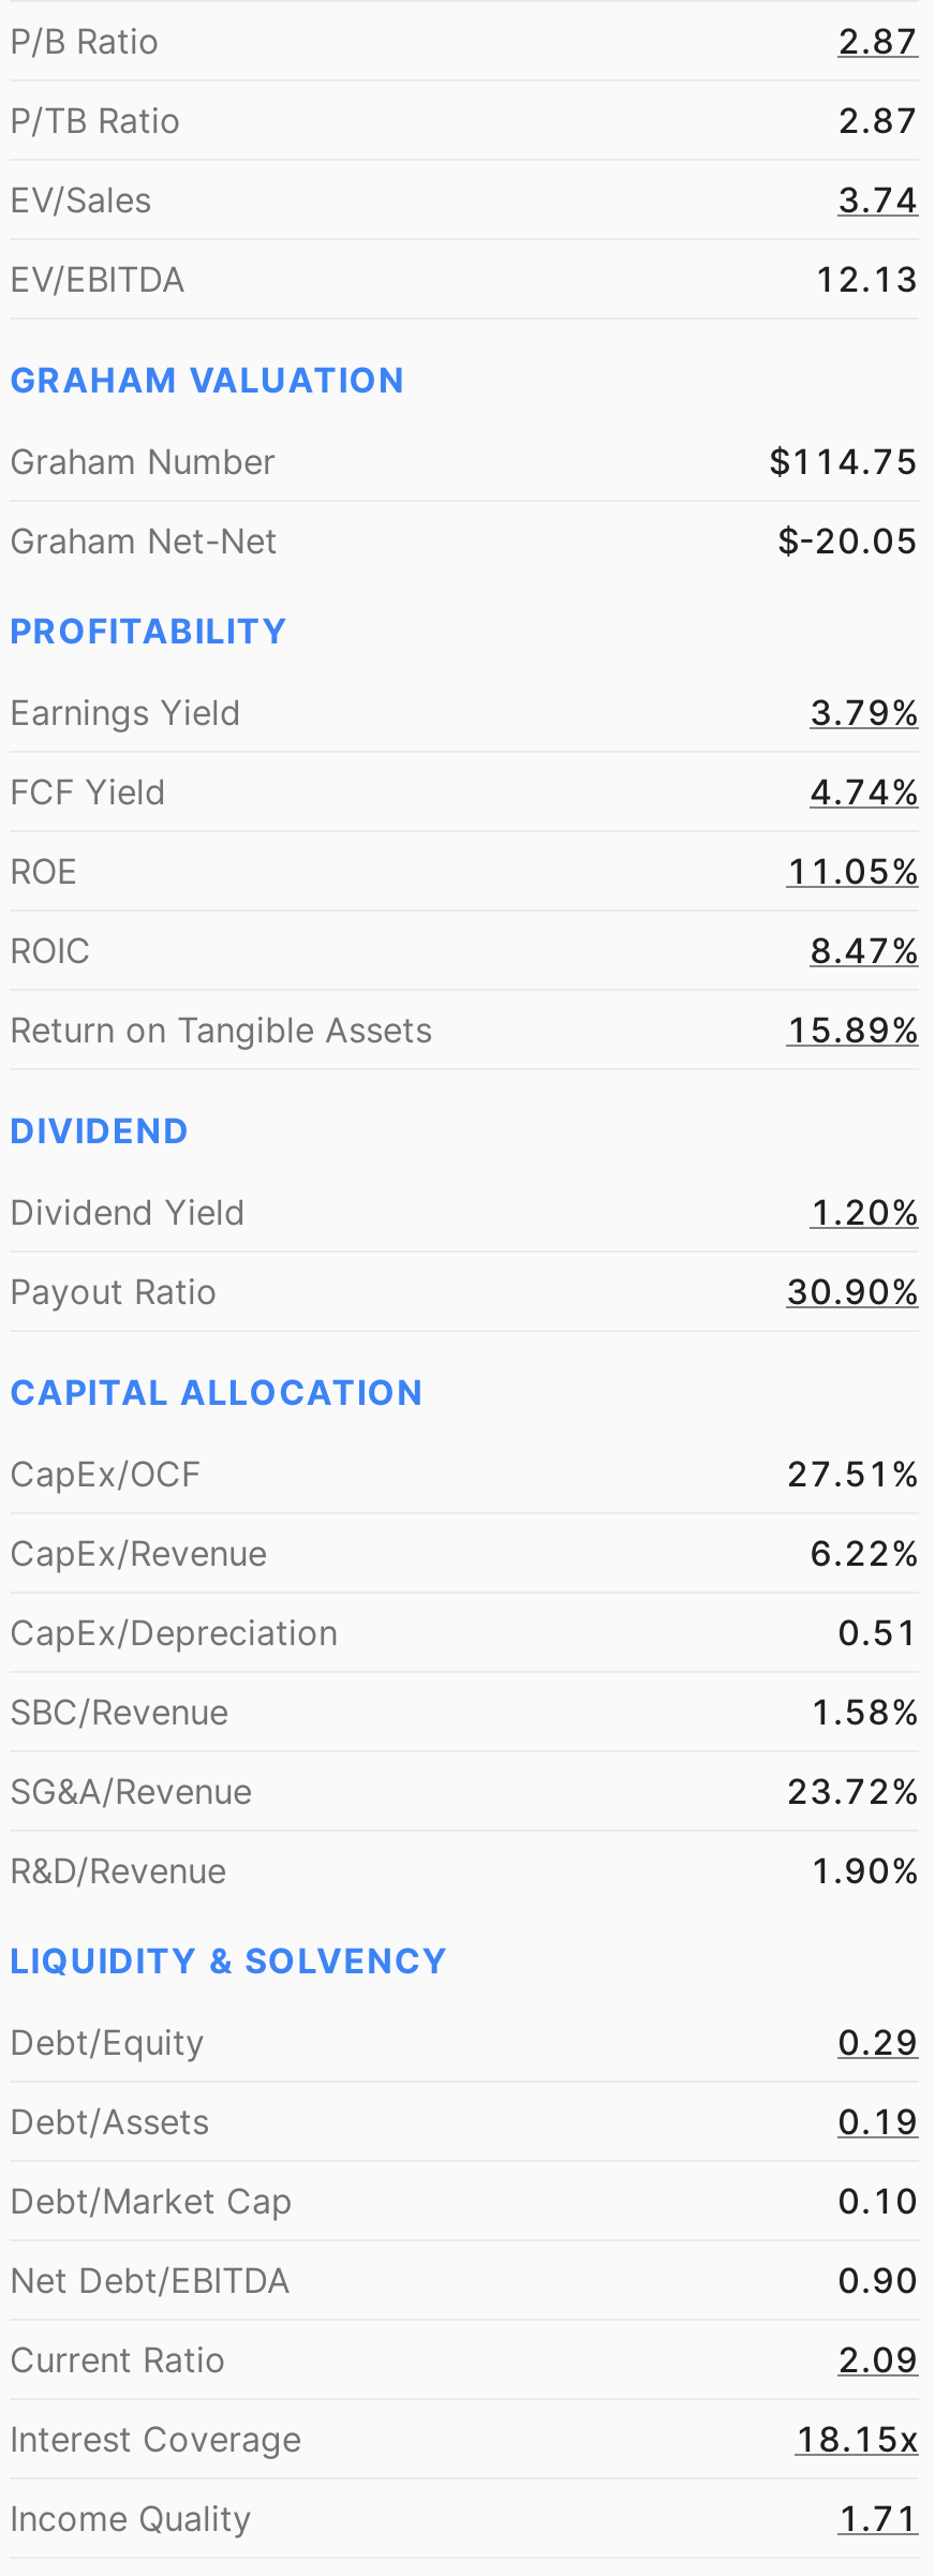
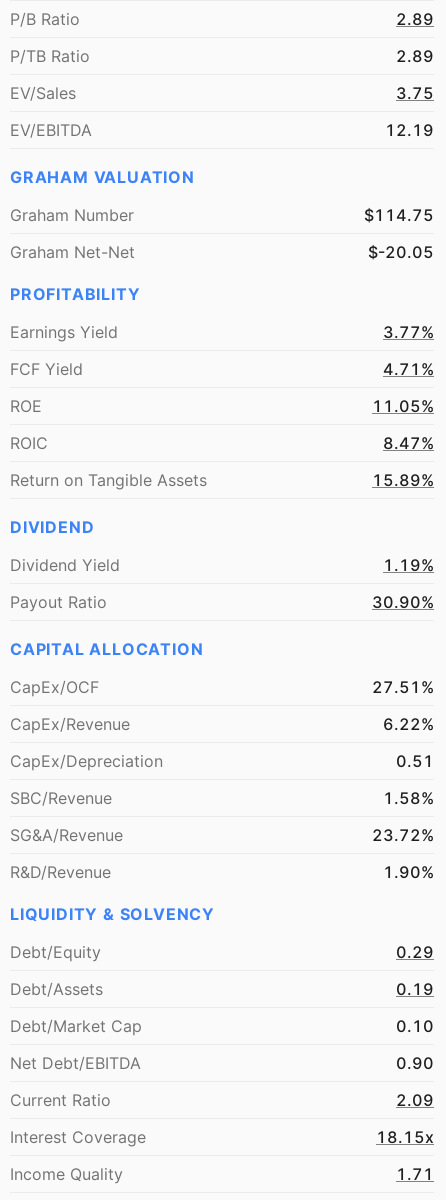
[837,19,919,62] 2.87 -> [396,9,434,29] 2.89
[837,99,919,142] 2.87 -> [396,46,434,66] 2.89
[837,178,919,221] 3.74 -> [396,83,434,103] 3.75
[814,257,919,300] 12.13 -> [385,120,434,140] 12.19
[810,691,919,734] 3.79% -> [383,322,434,342] 3.77%
[810,770,919,813] 4.74% -> [383,359,434,379] 4.71%
[810,1190,919,1233] 1.20% -> [383,555,434,575] 1.19%

